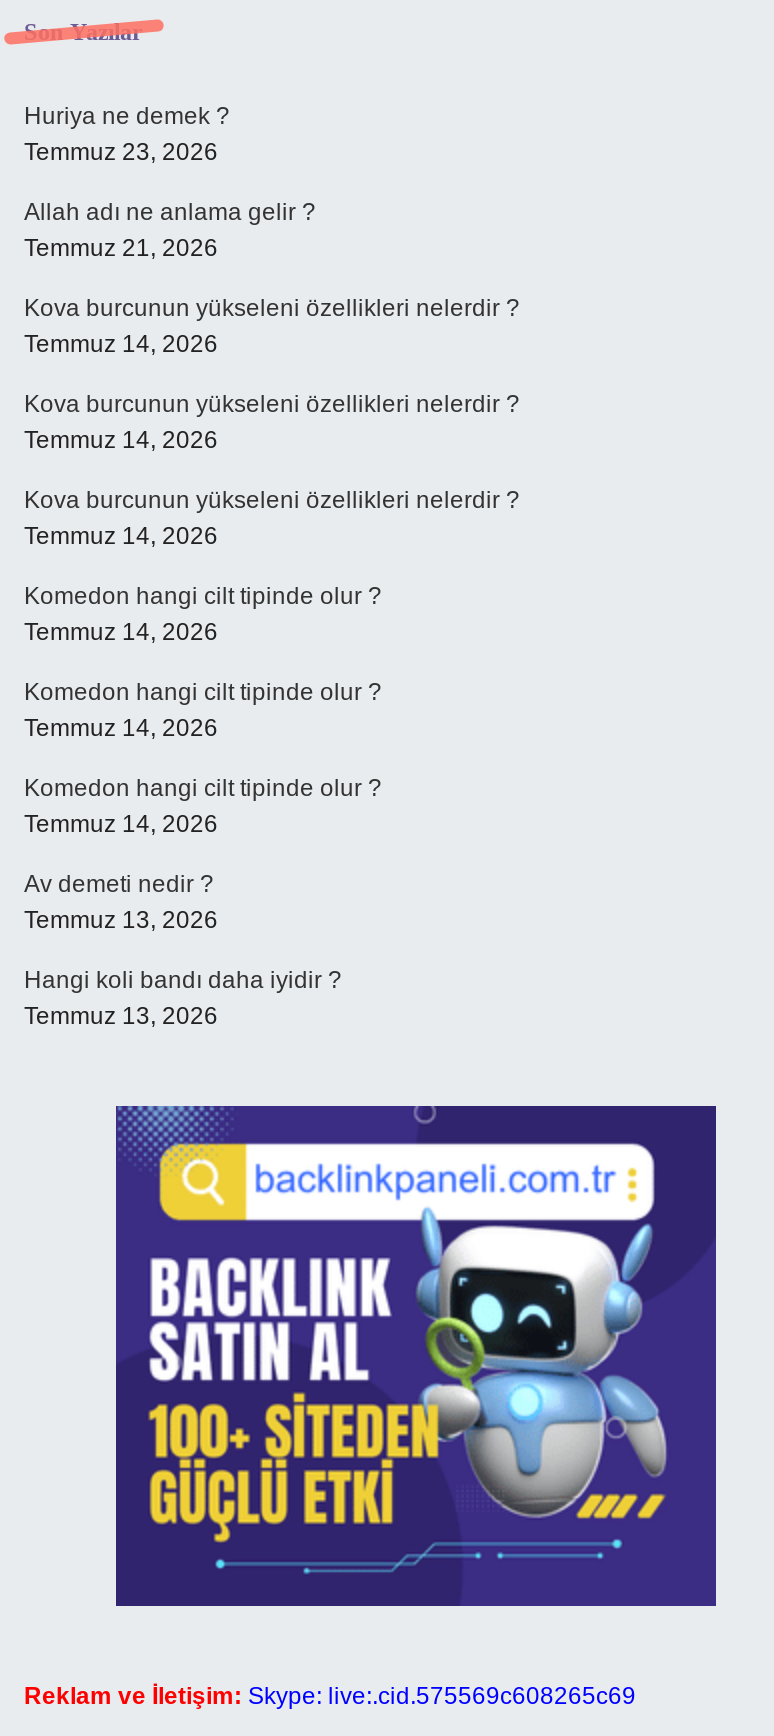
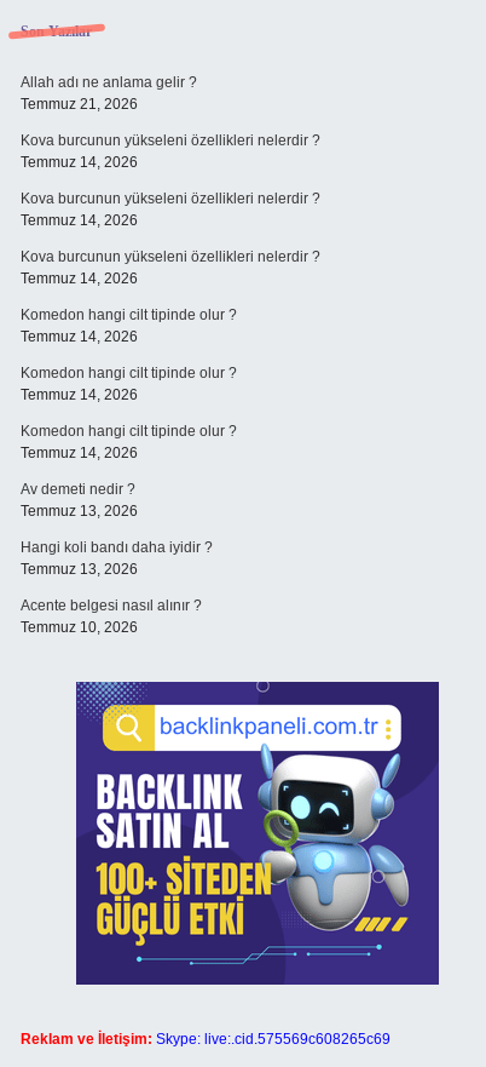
[24,102,230,166] Huriya ne demek ? | Temmuz 23, 2026 -> none
moved [24,198,520,1030] -> [21,74,320,578]: Allah adı ne anlama gelir ? | Temmuz 21, 2026 | Kova burcunun yükseleni özellikleri nelerdir ? | ... | Hangi koli bandı daha iyidir ? | Temmuz 13, 2026
none -> [21,597,202,636] Acente belgesi nasıl alınır ? | Temmuz 10, 2026

